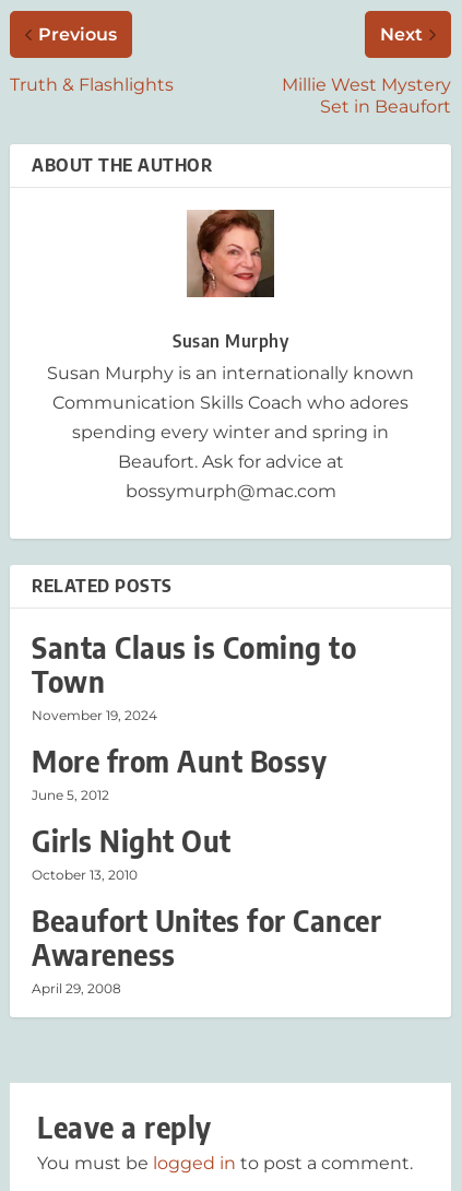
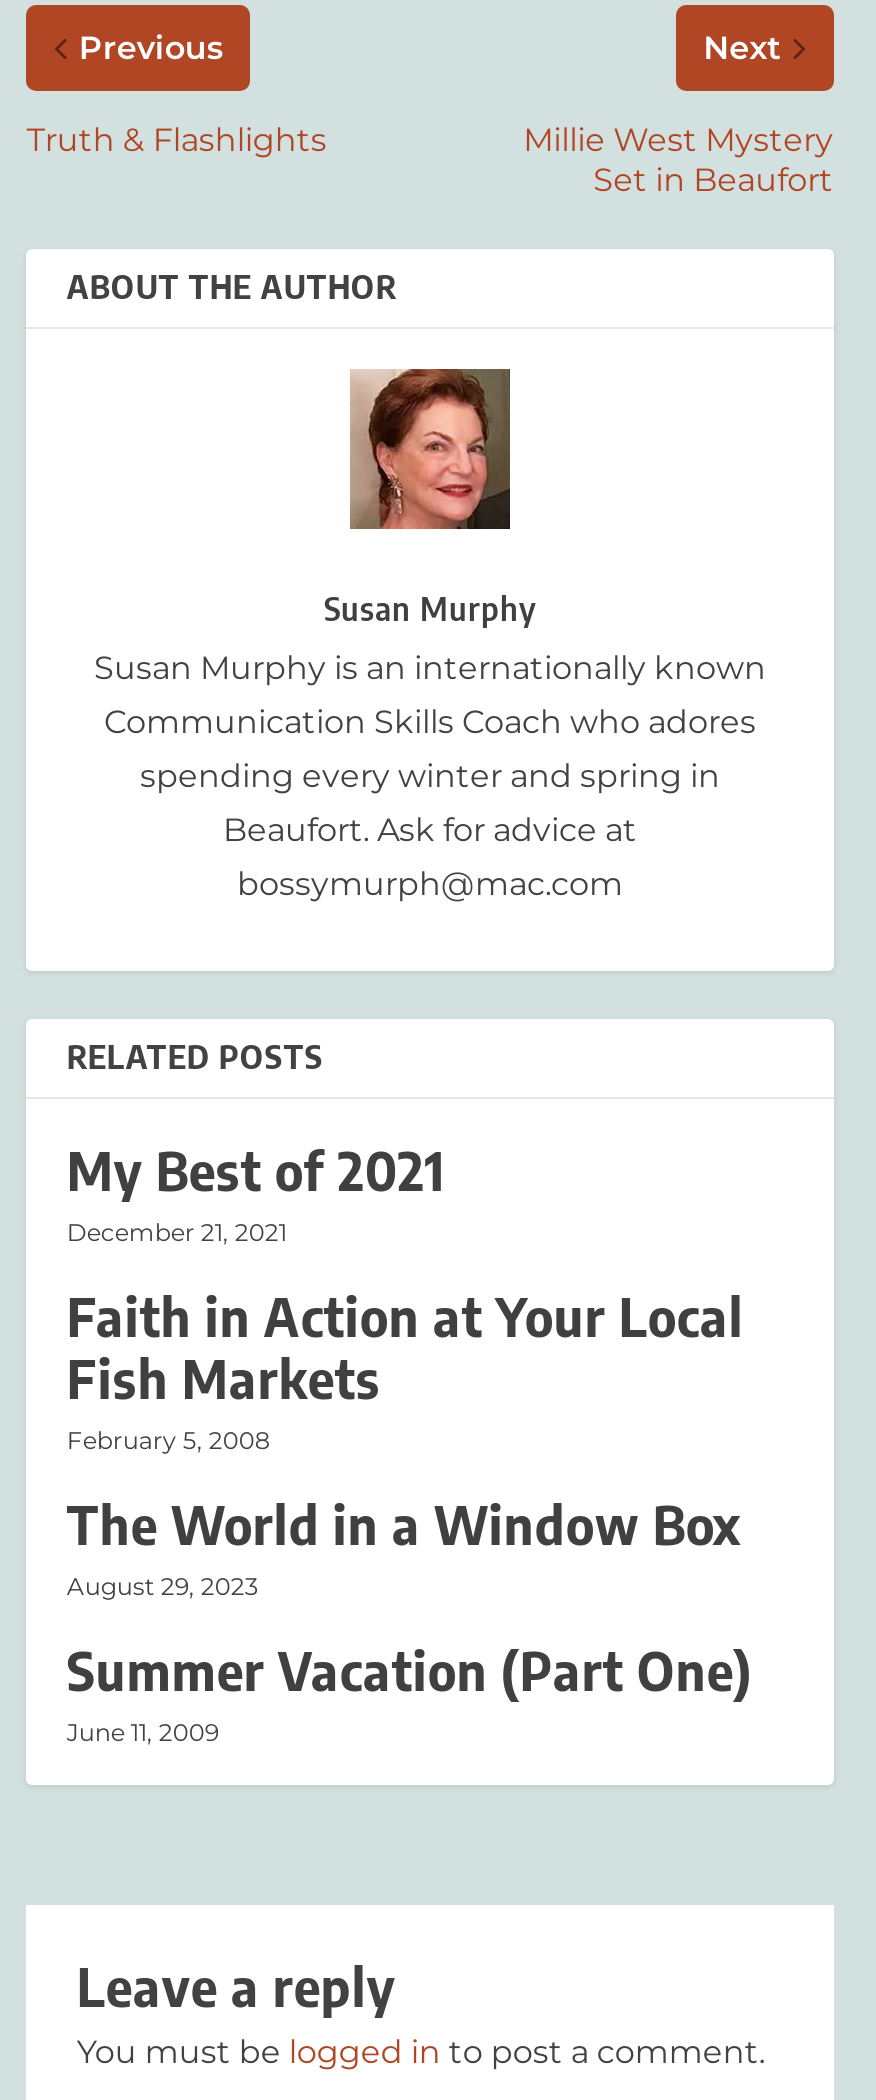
[32,629,356,723] Santa Claus is Coming to | Town | November 19, 2024 -> [67,1137,446,1247] My Best of 2021 | December 21, 2021
[32,743,327,803] More from Aunt Bossy | June 5, 2012 -> [67,1283,744,1455] Faith in Action at Your Local | Fish Markets | February 5, 2008
[32,823,231,883] Girls Night Out | October 13, 2010 -> [67,1491,742,1601] The World in a Window Box | August 29, 2023
[32,902,382,996] Beaufort Unites for Cancer | Awareness | April 29, 2008 -> [67,1637,753,1747] Summer Vacation (Part One) | June 11, 2009

